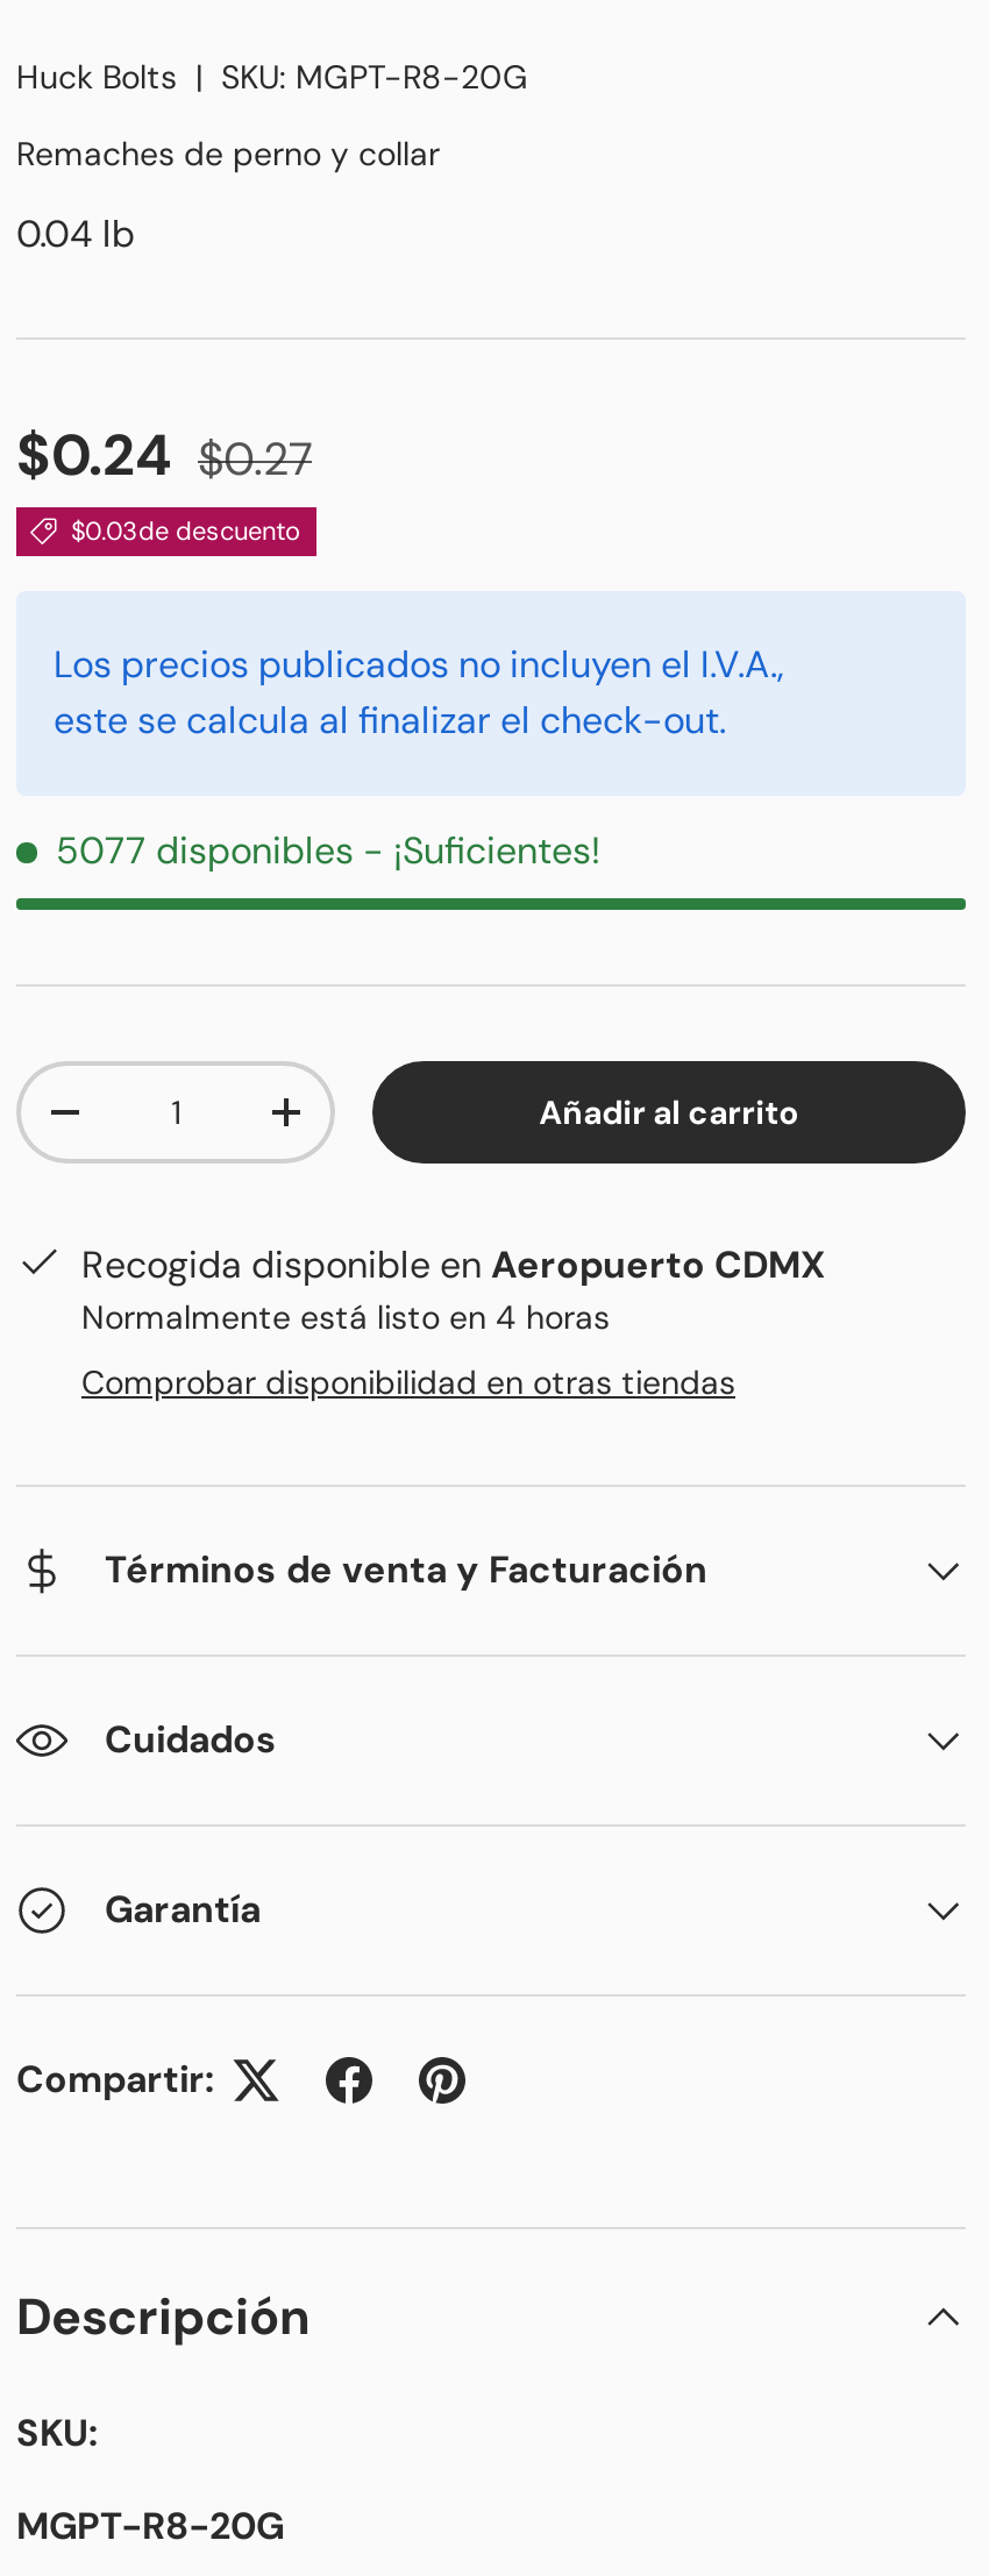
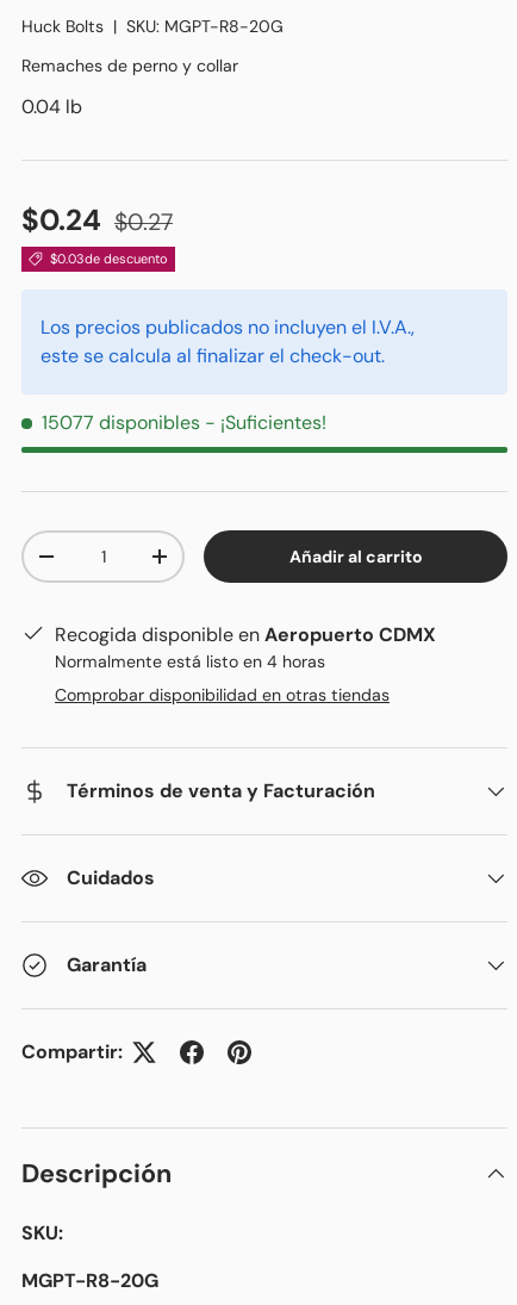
[56,827,600,876] 5077 disponibles - ¡Suficientes! -> [42,410,326,435] 15077 disponibles - ¡Suficientes!

